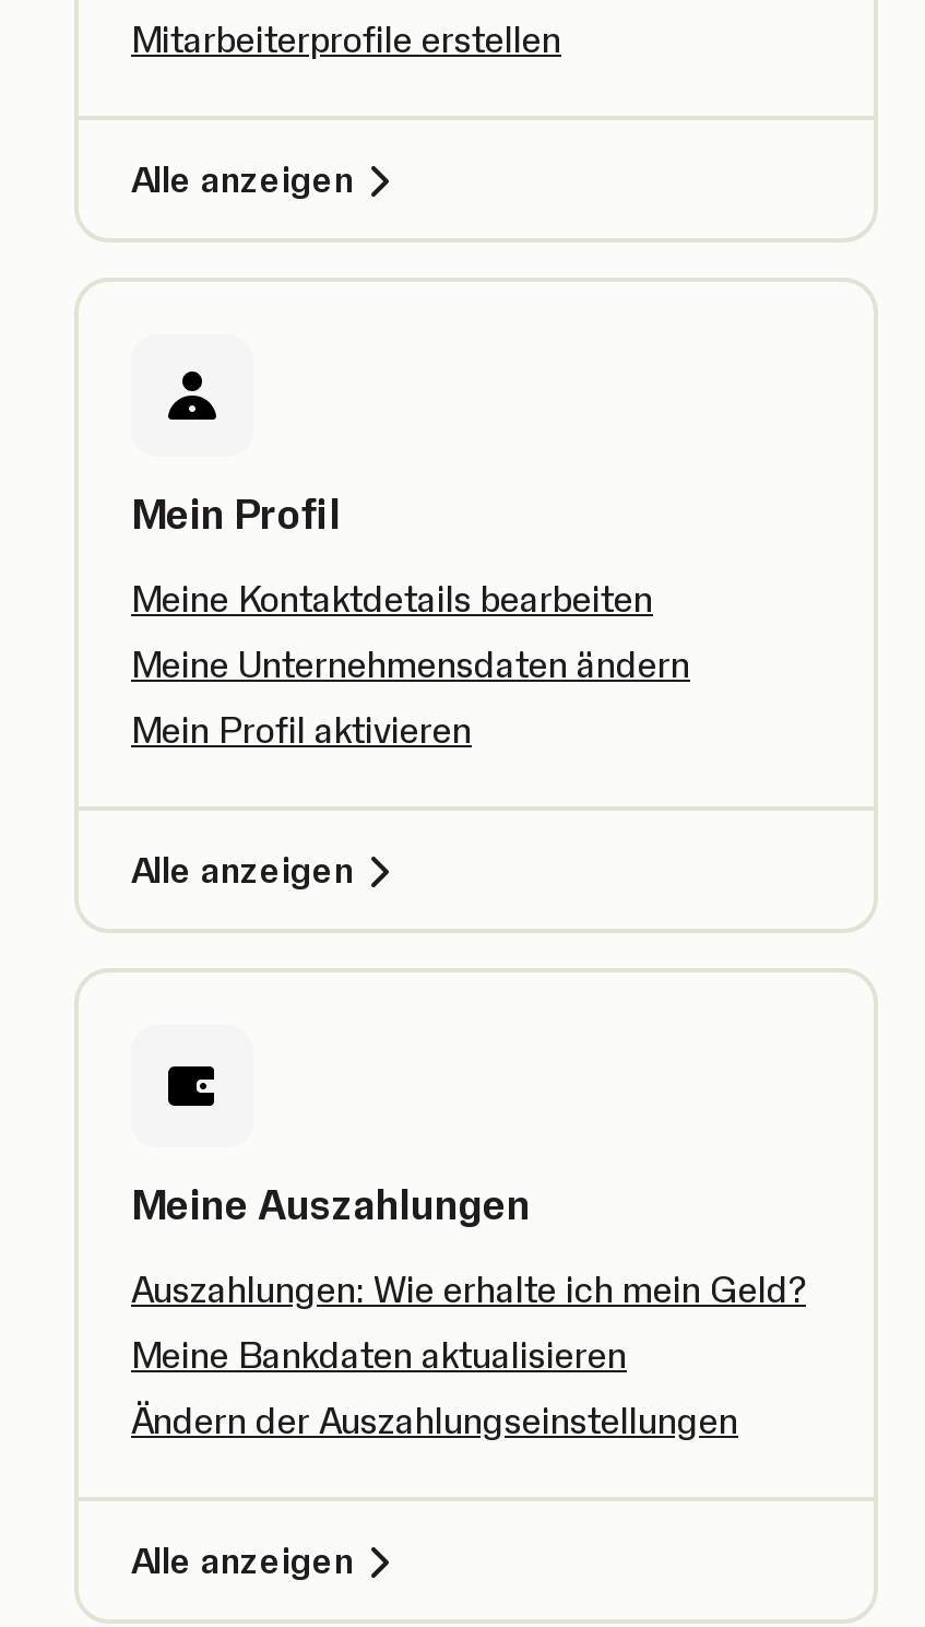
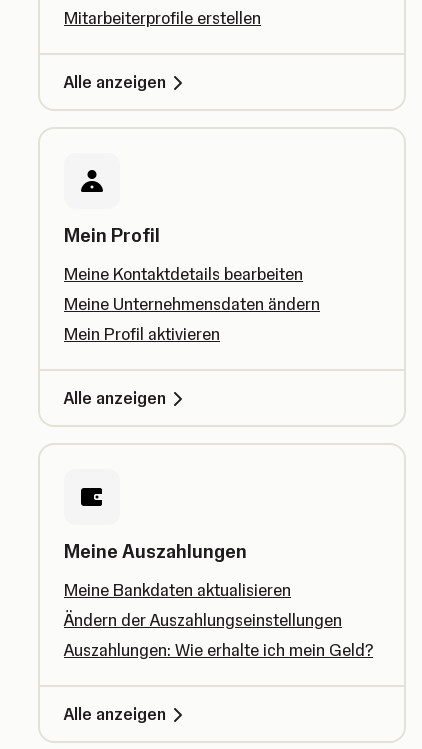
moved [131,1268,806,1311] -> [64,640,373,660]: Auszahlungen: Wie erhalte ich mein Geld?
moved [131,1333,738,1442] -> [64,580,342,630]: Meine Bankdaten aktualisieren | Ändern der Auszahlungseinstellungen

